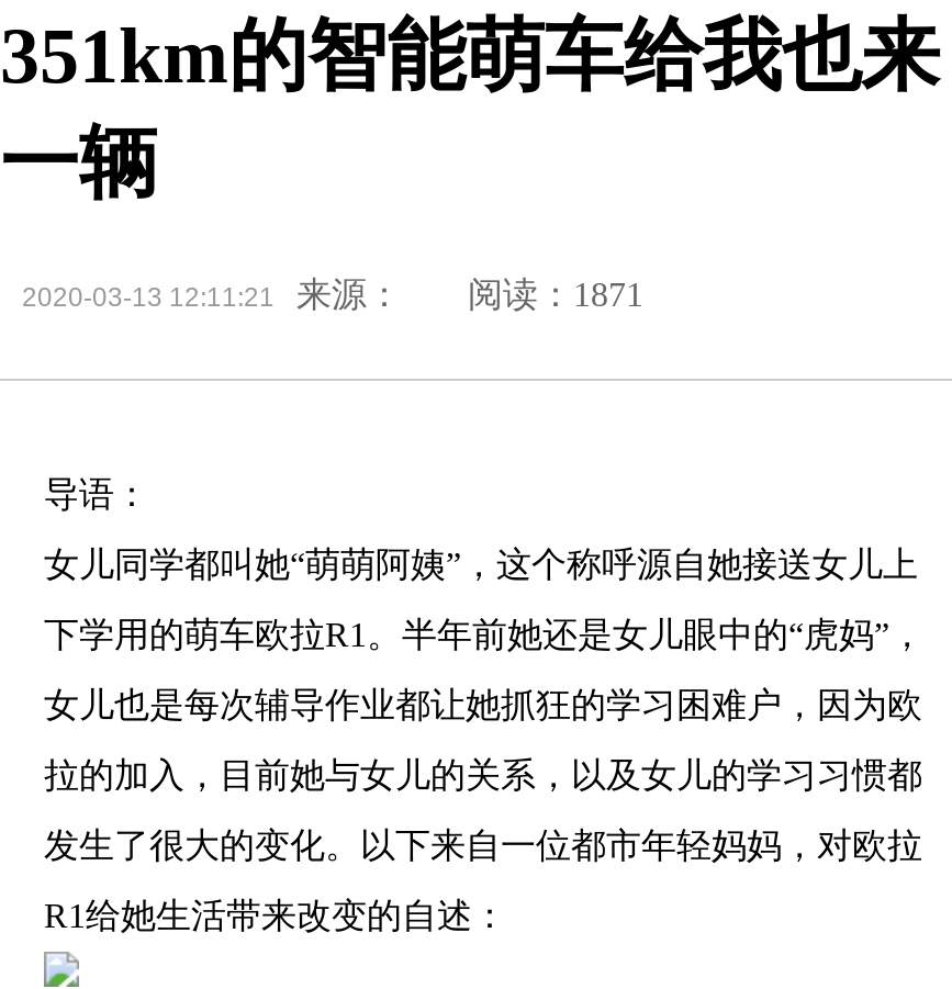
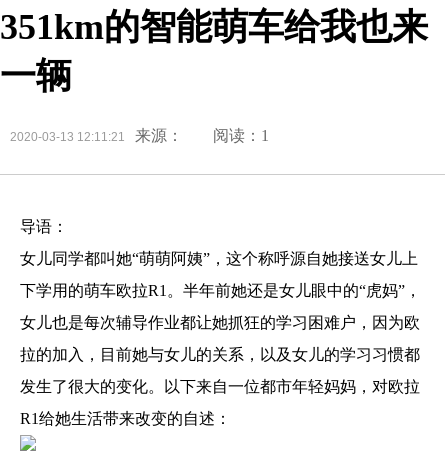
[22,276,643,313] 2020-03-13 12:11:21 来源： 阅读：1871 -> [10,127,269,144] 2020-03-13 12:11:21 来源： 阅读：1

